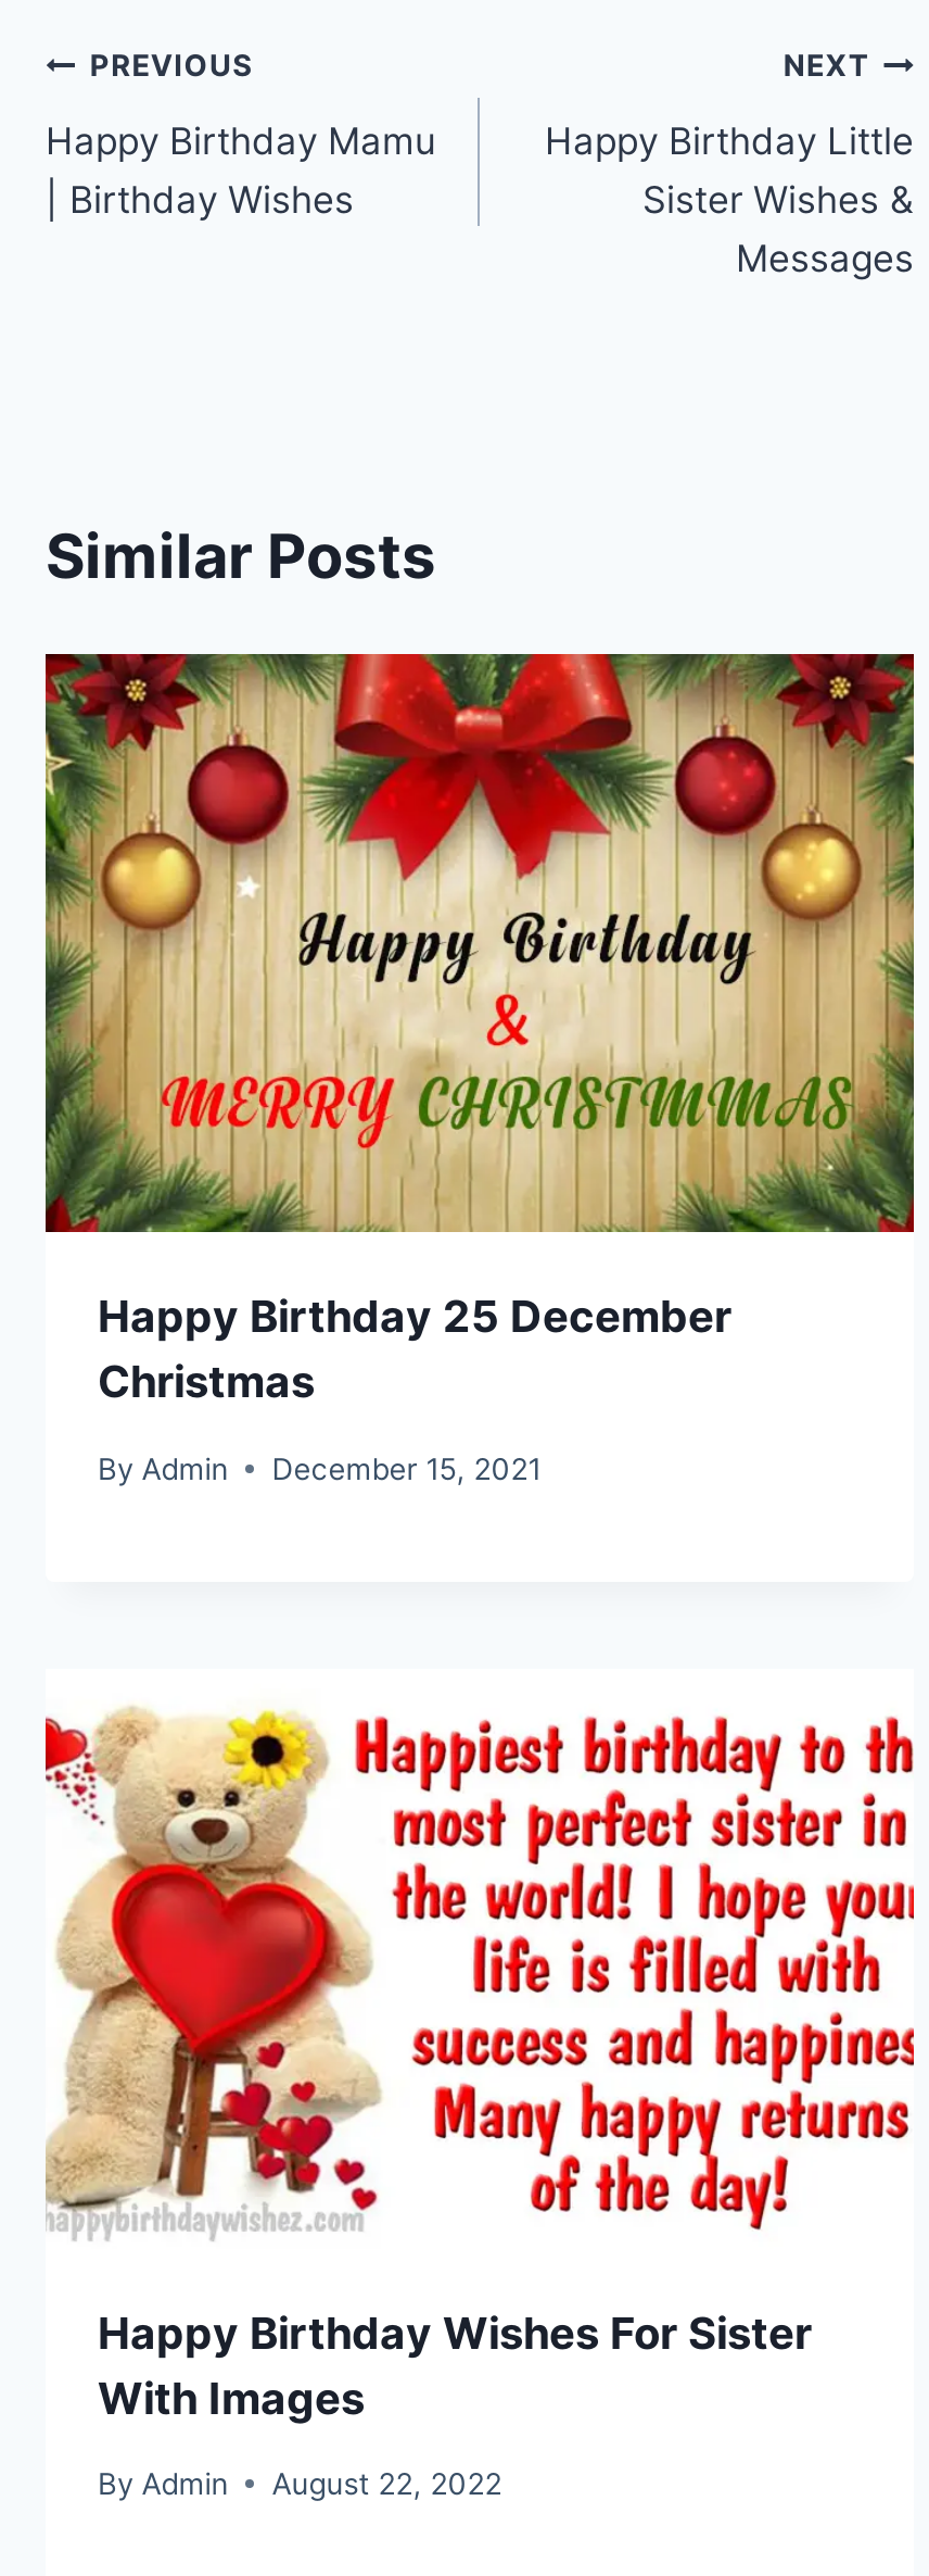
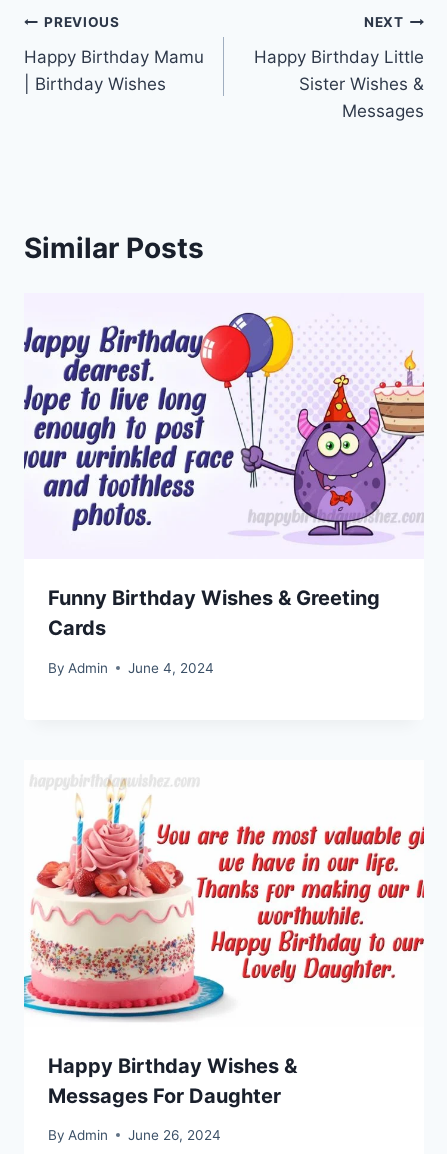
[43,652,916,1409] [image] | Happy Birthday 25 December | Christmas -> [23,293,425,640] [image] | Funny Birthday Wishes & Greeting | Cards
[98,1452,541,1486] By Admin December 15, 2021 -> [48,660,214,676] By Admin June 4, 2024
[43,1706,916,2424] [image] | Happy Birthday Wishes For Sister | With Images -> [23,778,425,1108] [image] | Happy Birthday Wishes & | Messages For Daughter
[98,2467,502,2501] By Admin August 22, 2022 -> [48,1127,221,1143] By Admin June 26, 2024

